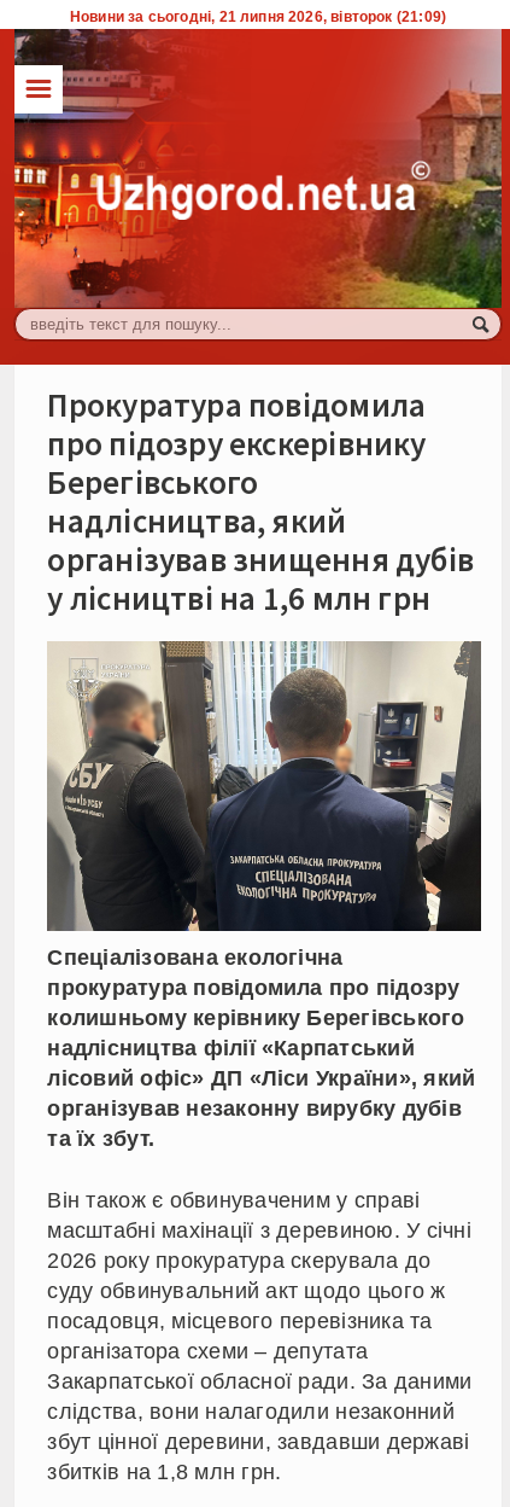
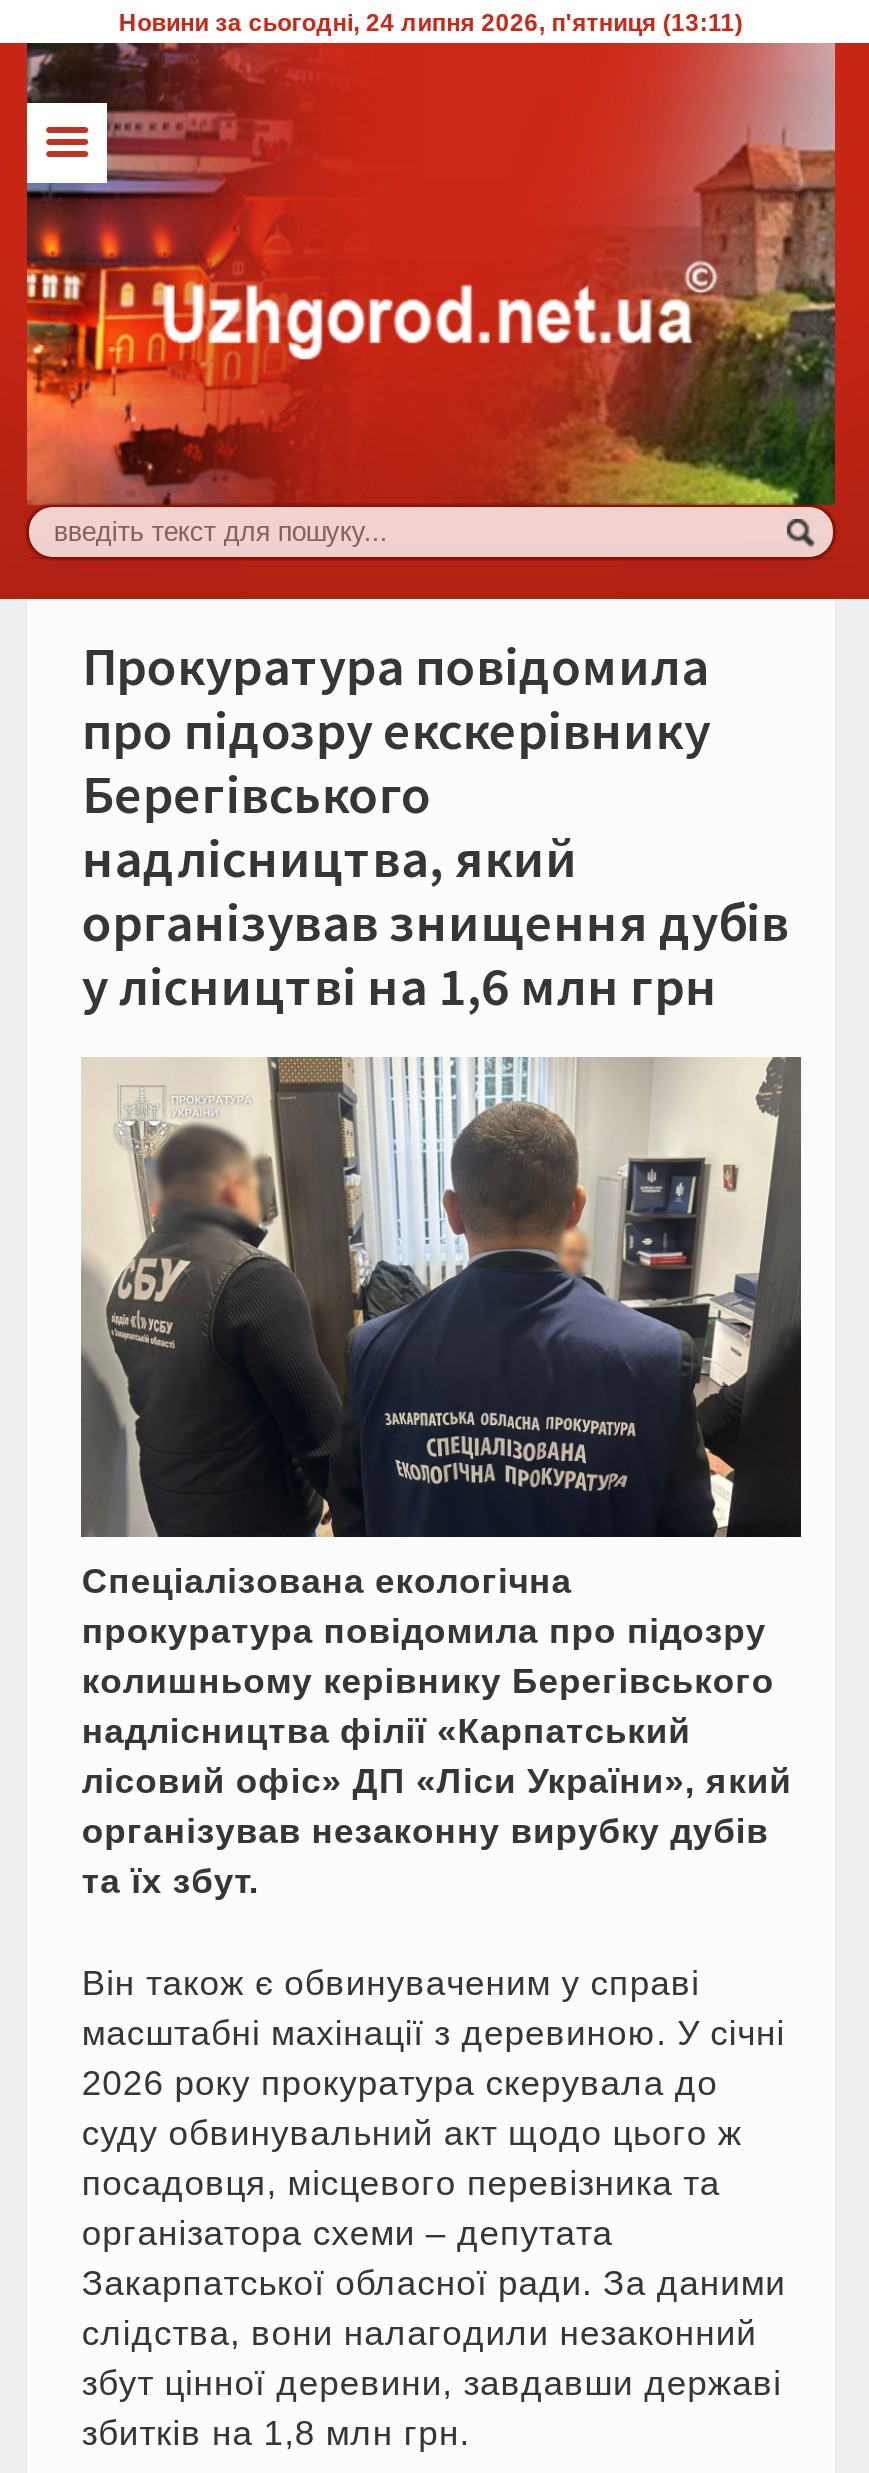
[70,8,446,25] Новини за сьогодні, 21 липня 2026, вівторок (21:09) -> [119,9,743,37] Новини за сьогодні, 24 липня 2026, п'ятниця (13:11)

